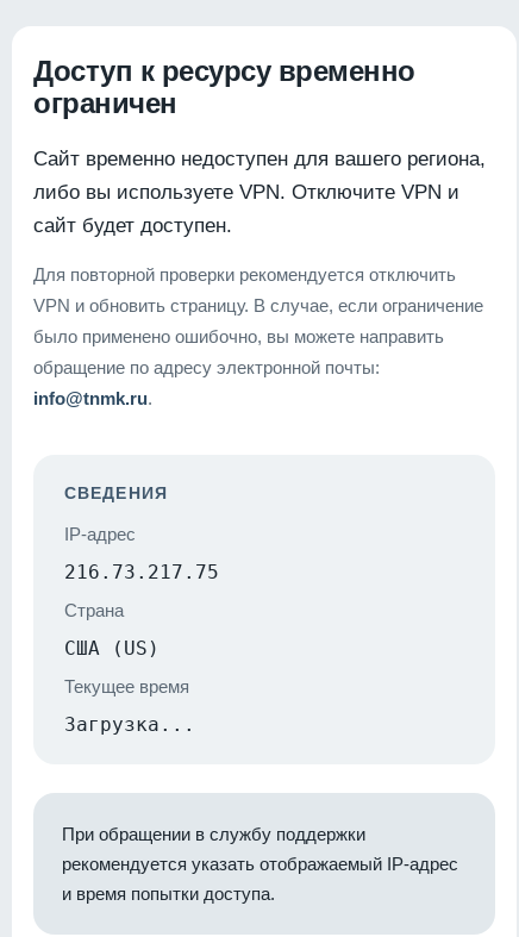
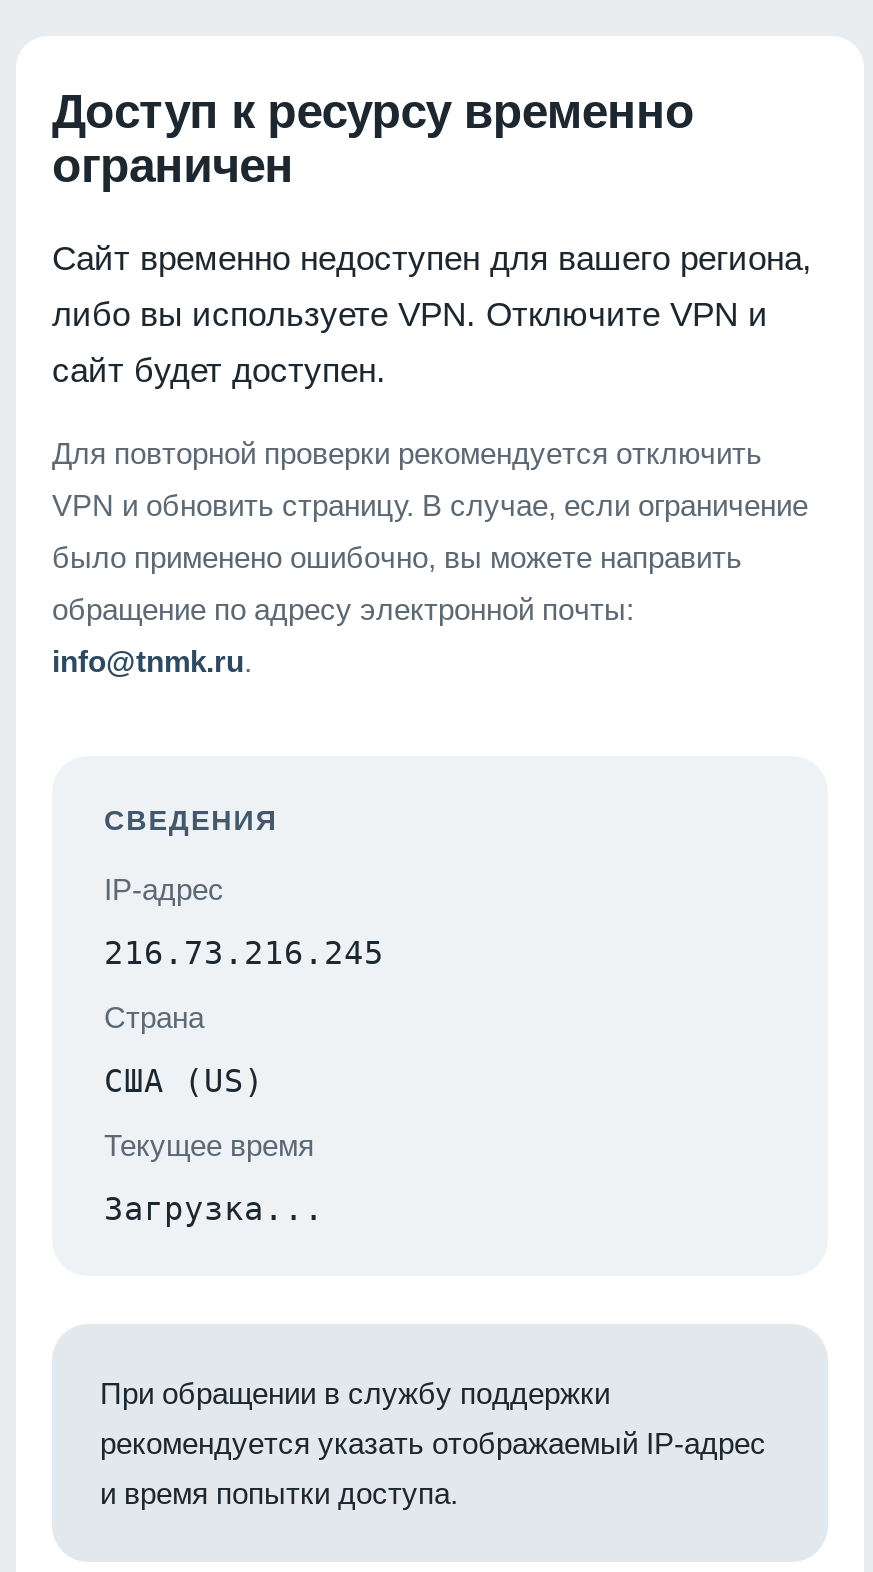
[64,560,219,583] 216.73.217.75 -> [104,933,384,971] 216.73.216.245

